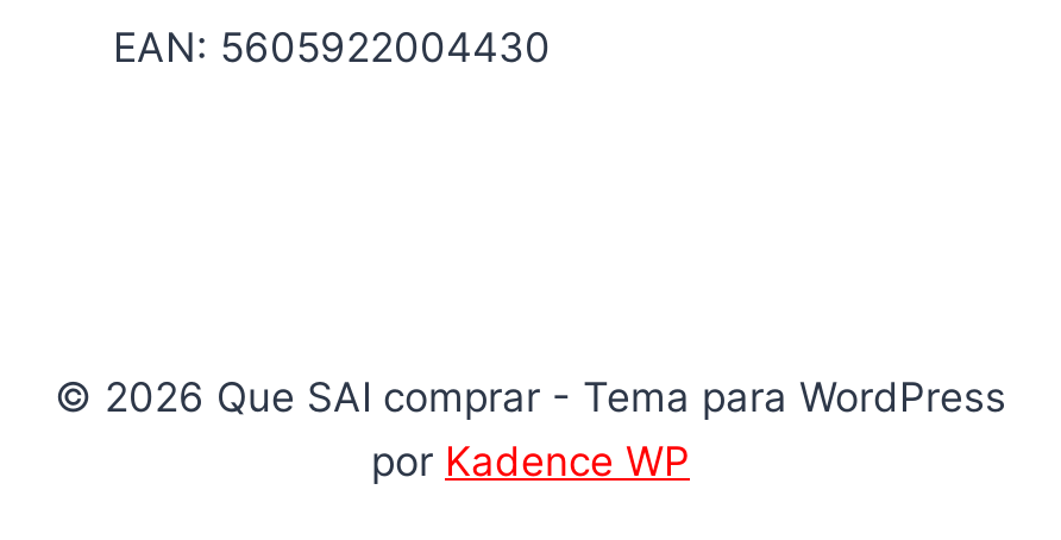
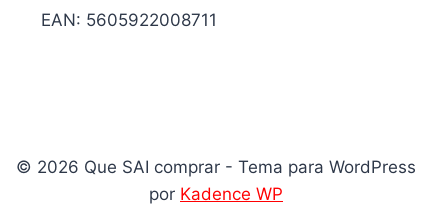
[113,23,551,70] EAN: 5605922004430 -> [40,10,216,30] EAN: 5605922008711

